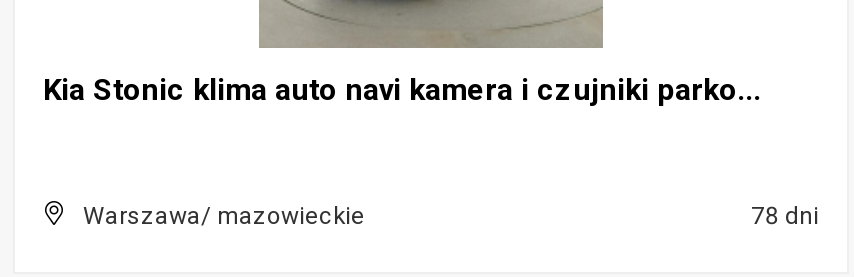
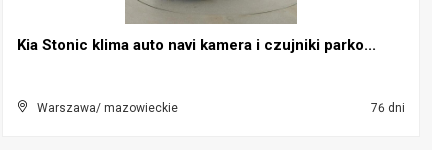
[745,202,819,230] 78 dni -> [368,101,405,115] 76 dni

